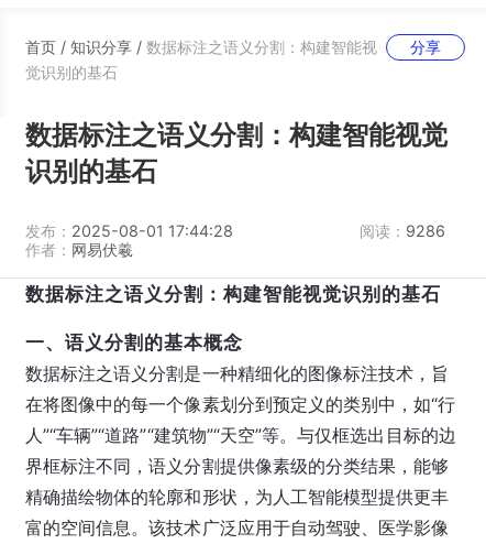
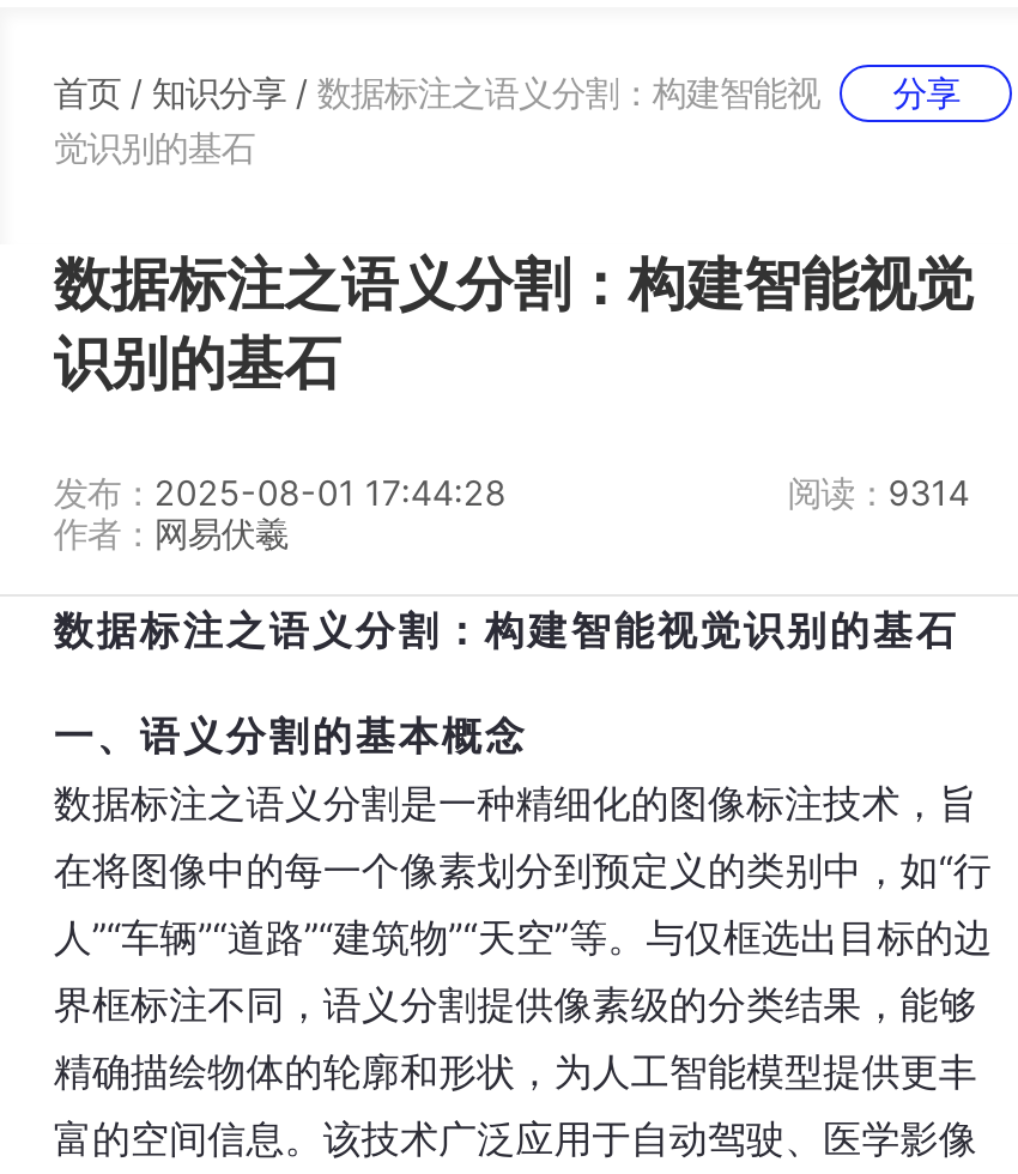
[360,221,446,240] 阅读：9286 -> [787,471,969,512] 阅读：9314

